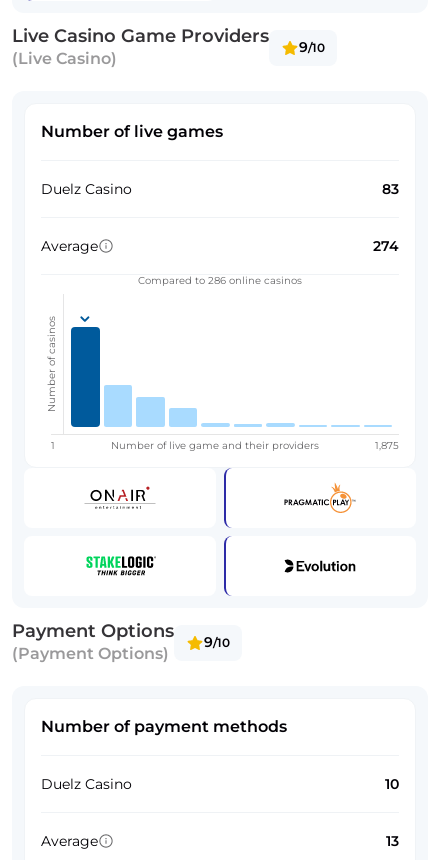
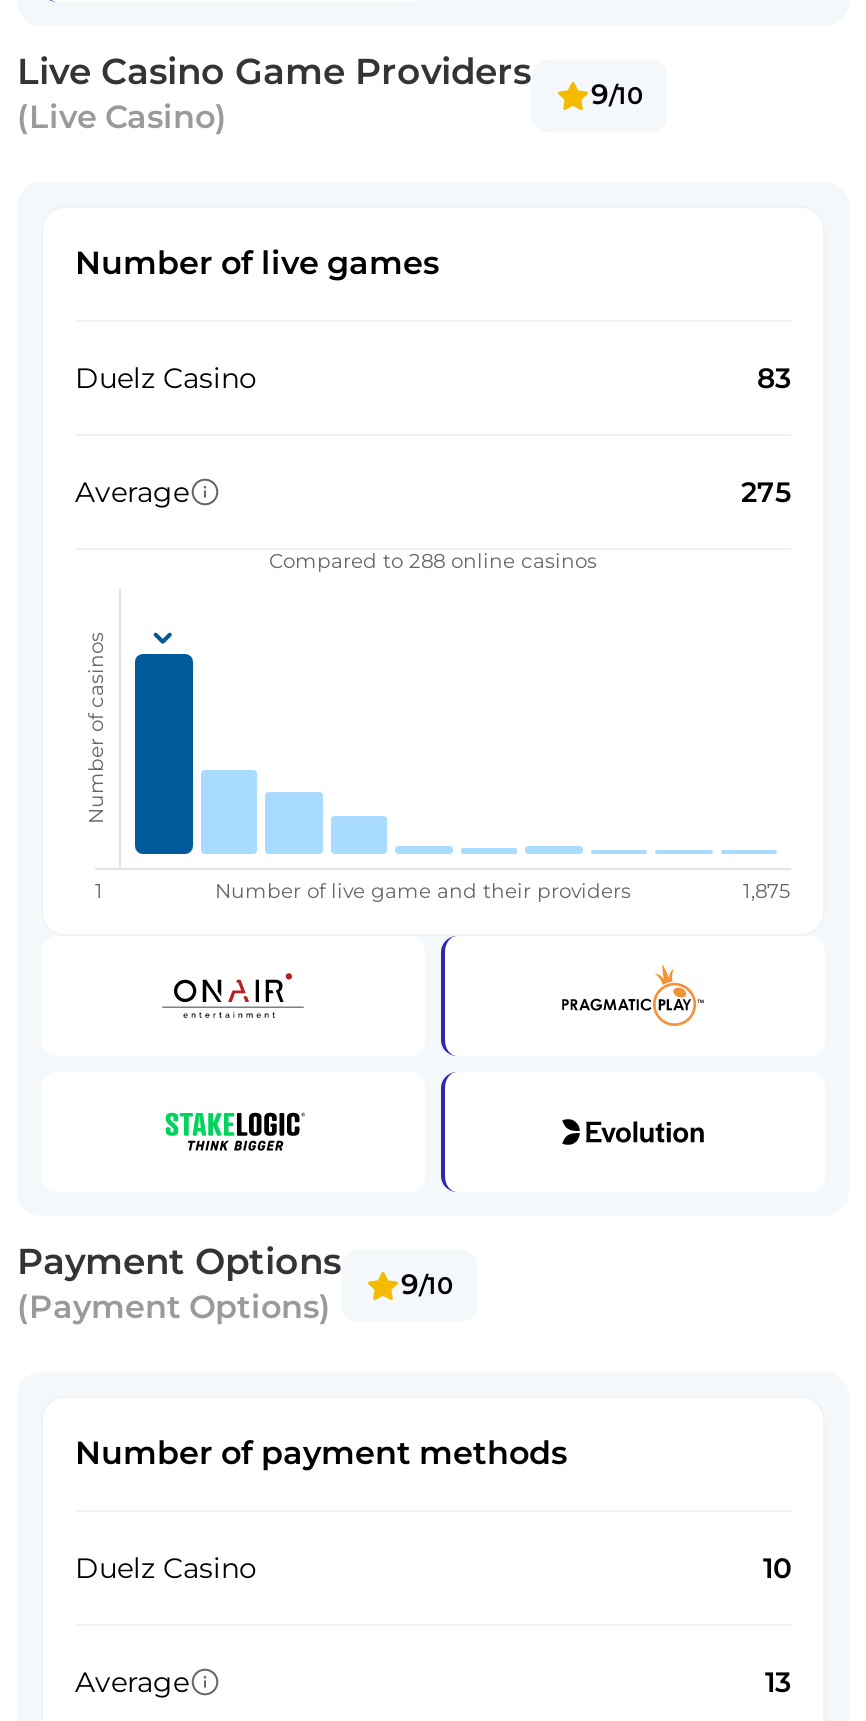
[373,237,399,255] 274 -> [741,474,791,510] 275
[138,274,302,287] Compared to 286 online casinos -> [269,548,597,574] Compared to 288 online casinos

